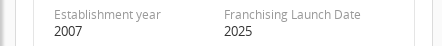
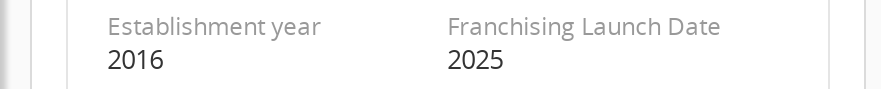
[54,21,82,39] 2007 -> [107,41,163,77] 2016

